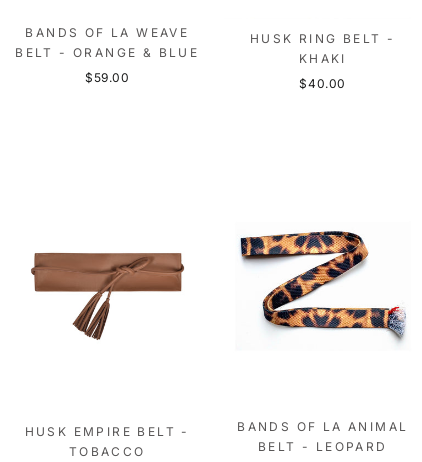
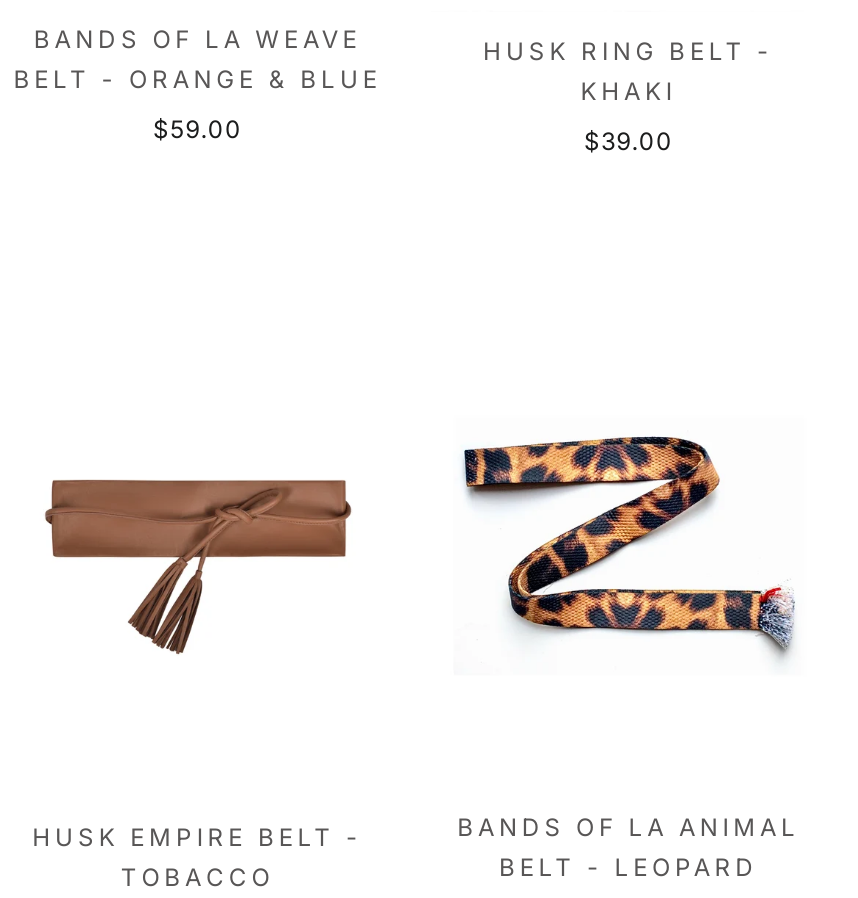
[299,75,346,90] $40.00 -> [584,125,673,155] $39.00

